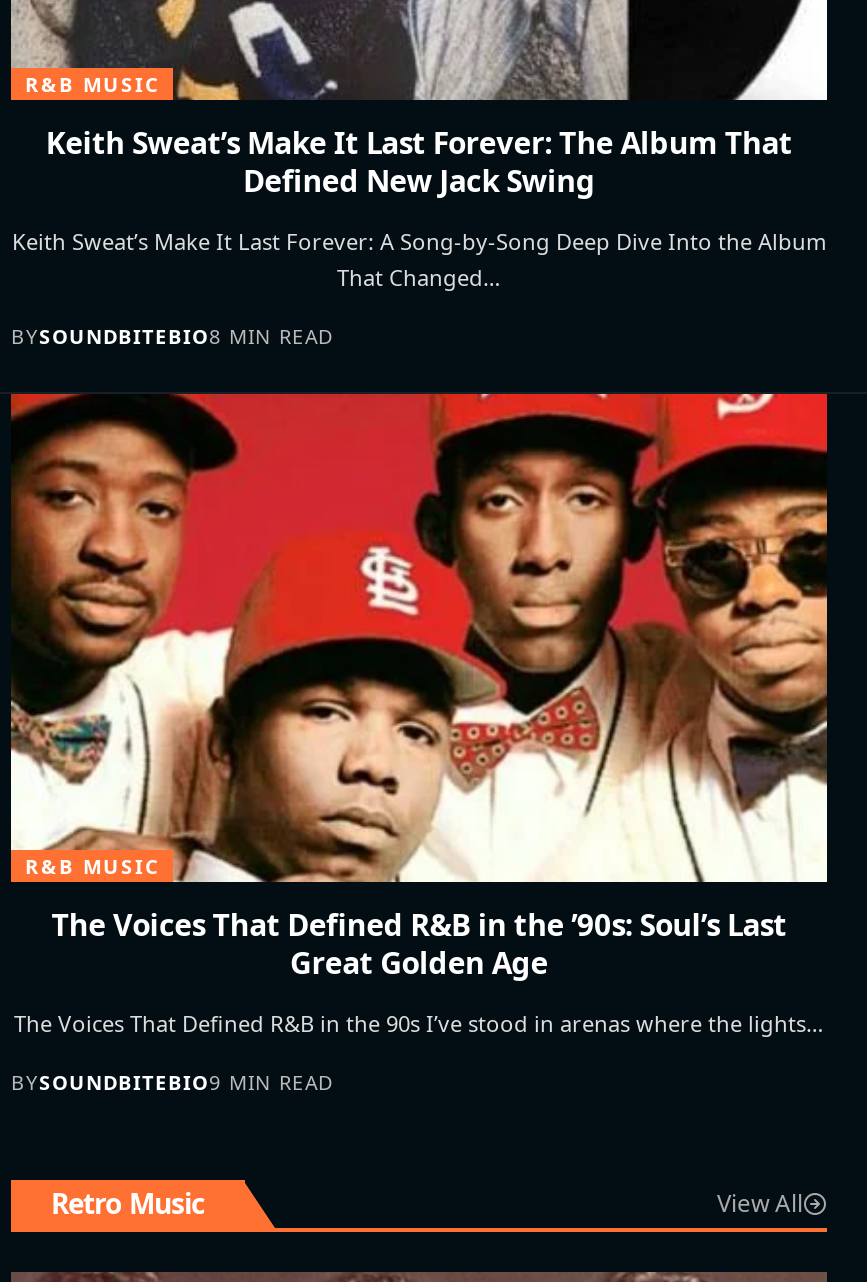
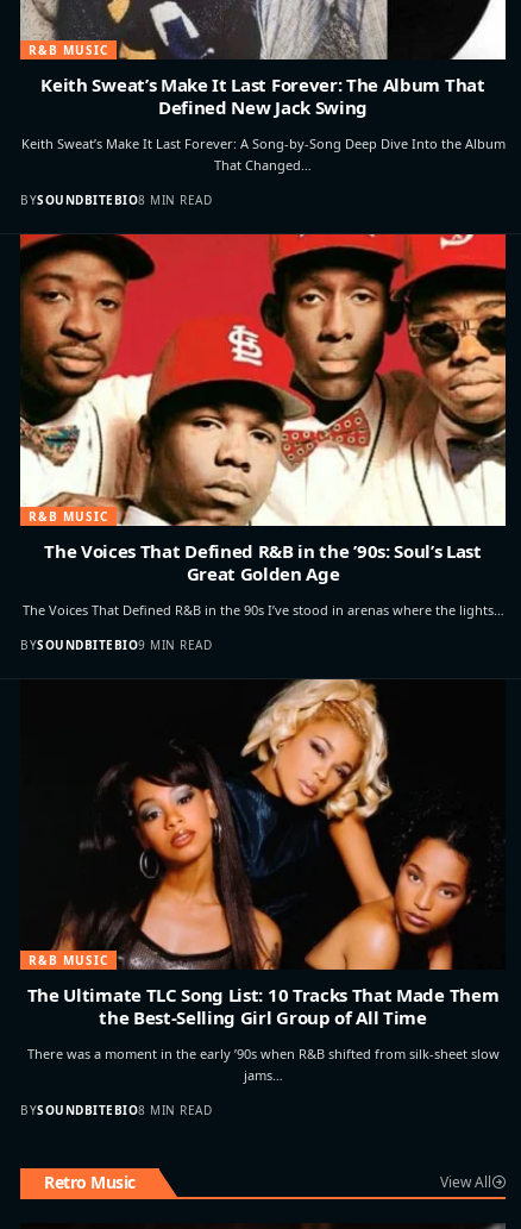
none -> [20,678,506,1119] [image] | R&B MUSIC | The Ultimate TLC Song List: 10 Tracks That Made Them | the Best-Selling Girl Group of All Time | There was a moment in the early ’90s when R&B shifted from silk-sheet slow | jams… | BYSOUNDBITEBIO8 MIN READ

